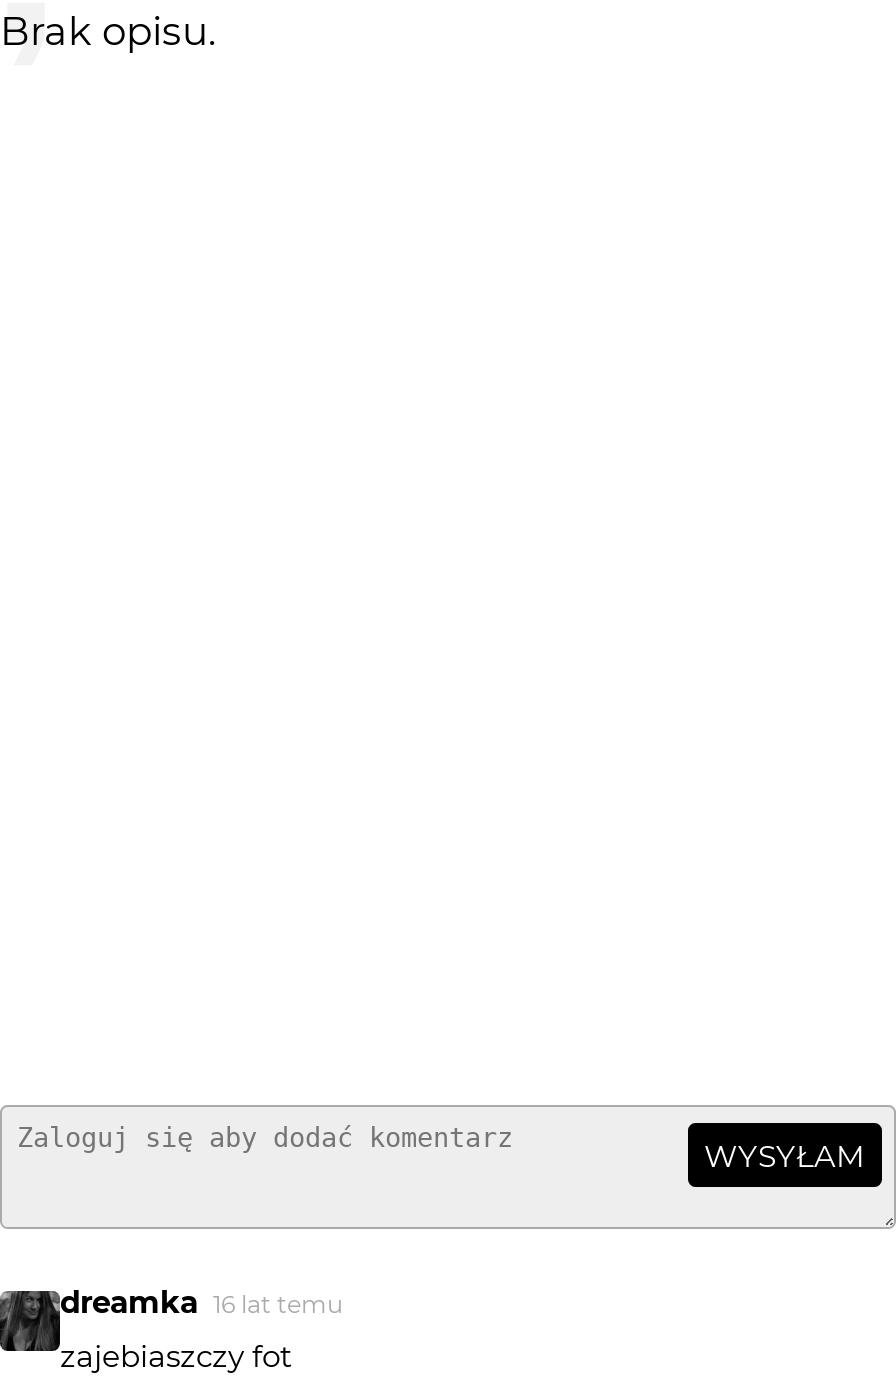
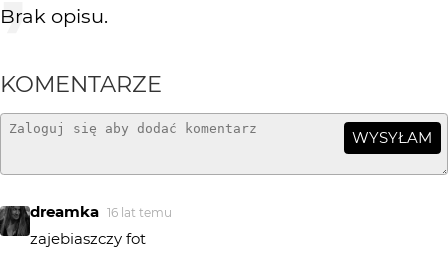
none -> [0,70,162,98] KOMENTARZE

